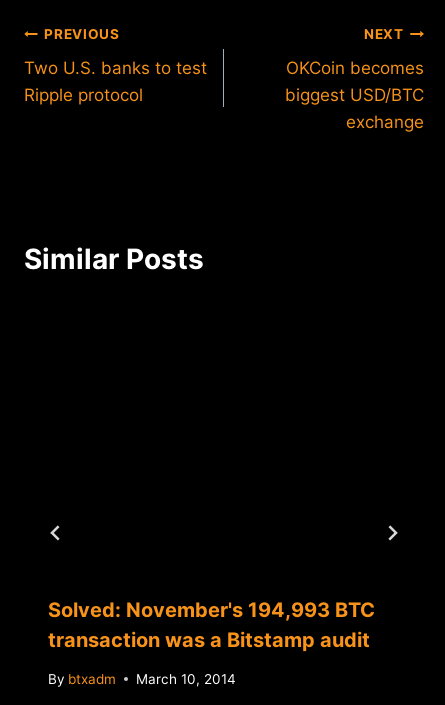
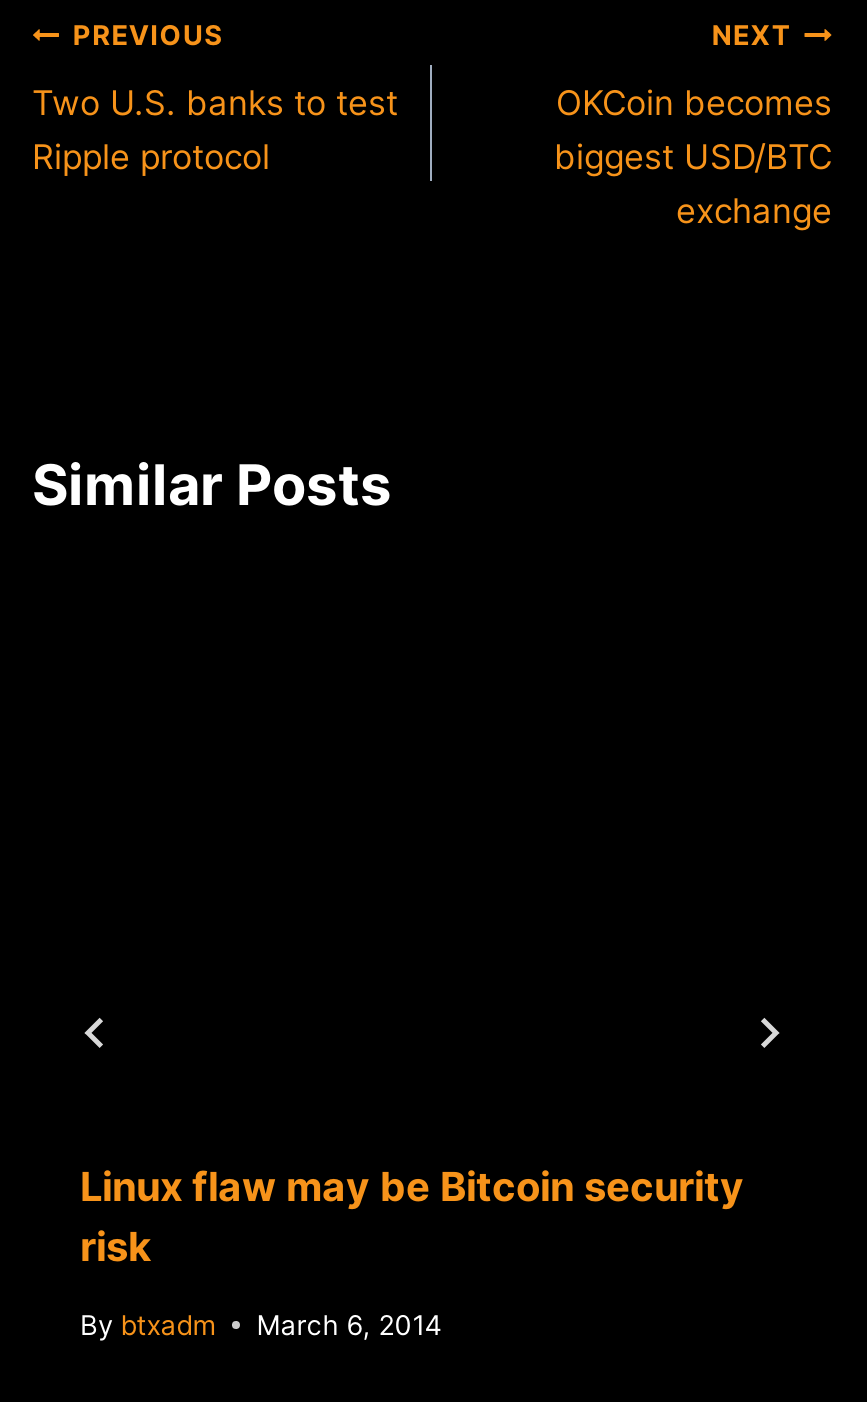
[48,598,375,652] Solved: November's 194,993 BTC | transaction was a Bitstamp audit -> [80,1163,744,1271] Linux flaw may be Bitcoin security | risk
[48,671,236,687] By btxadm March 10, 2014 -> [80,1308,442,1340] By btxadm March 6, 2014

